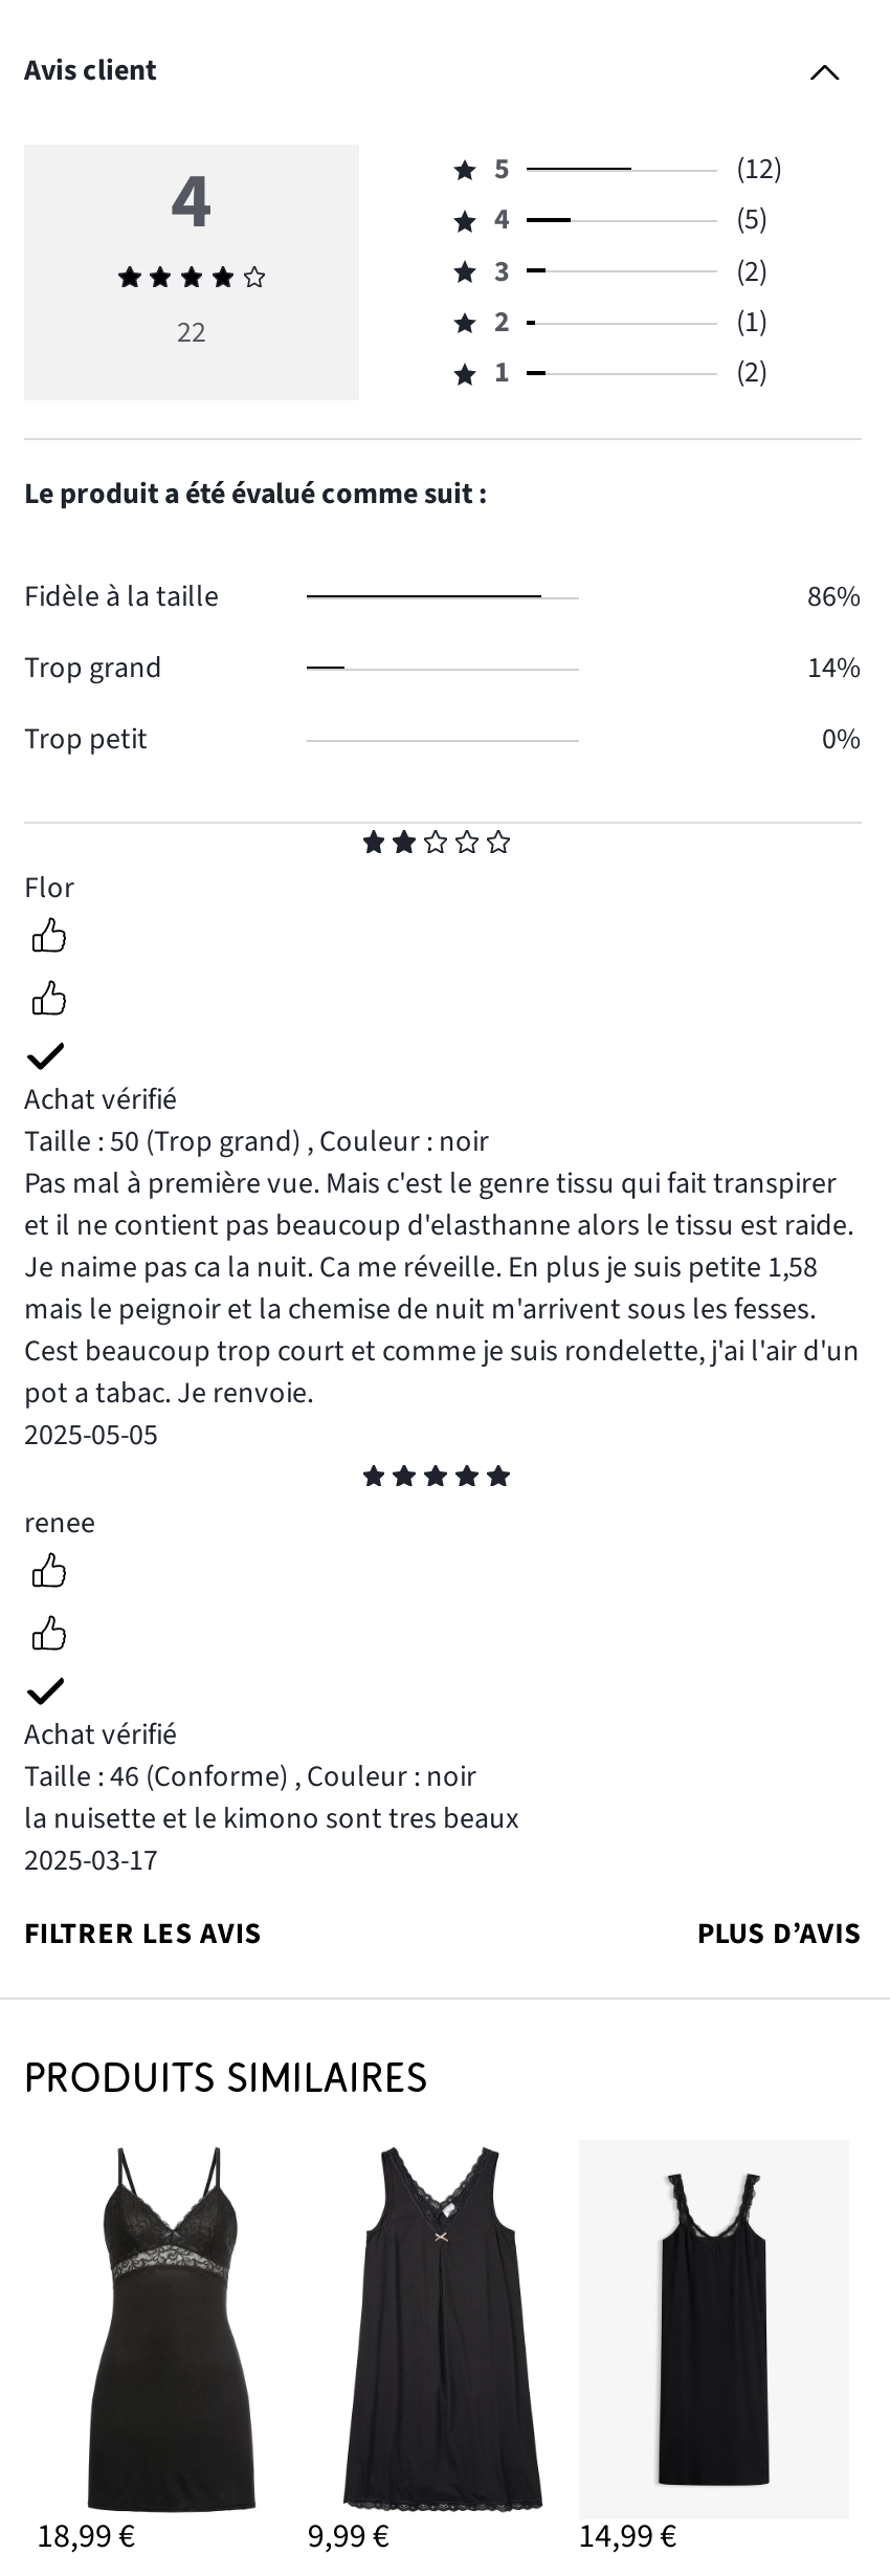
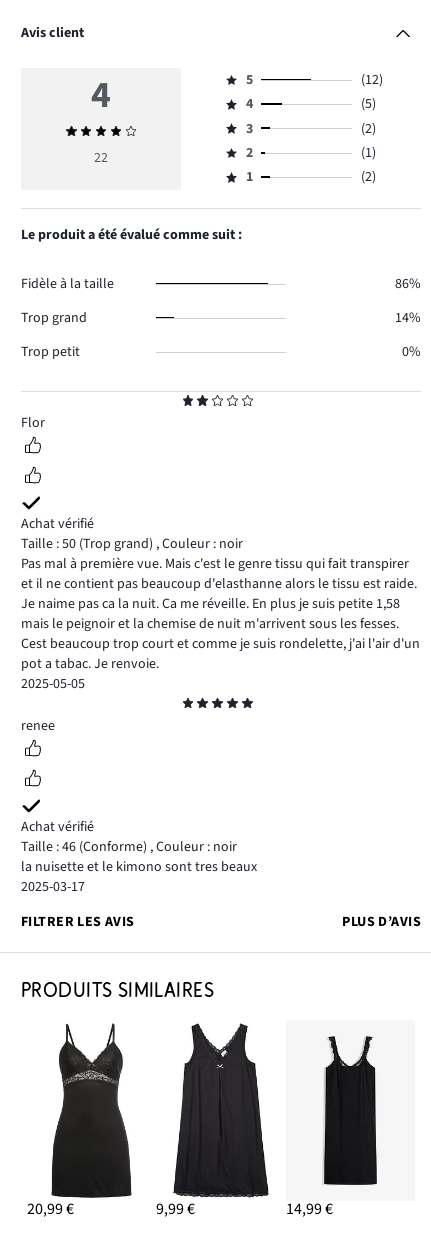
[37,2514,135,2560] 18,99 € -> [27,1198,74,1220] 20,99 €

